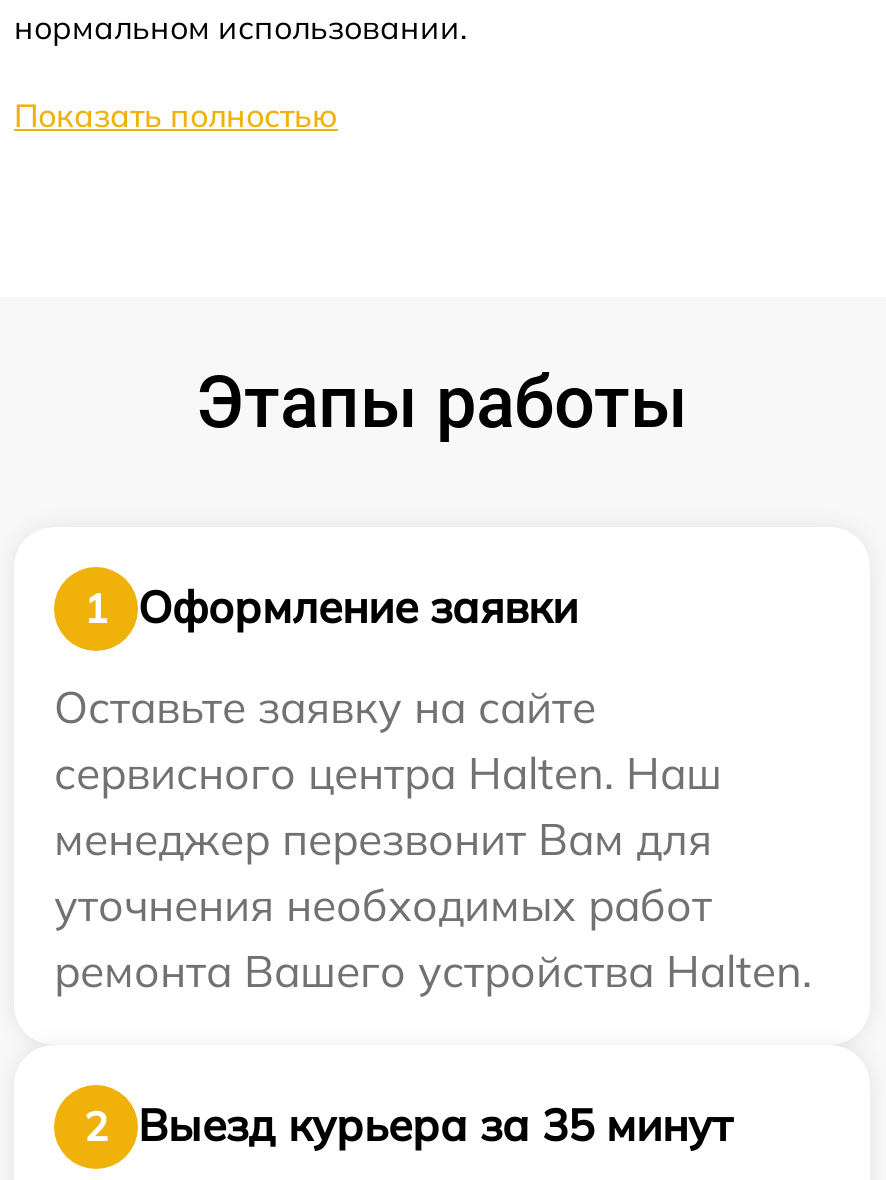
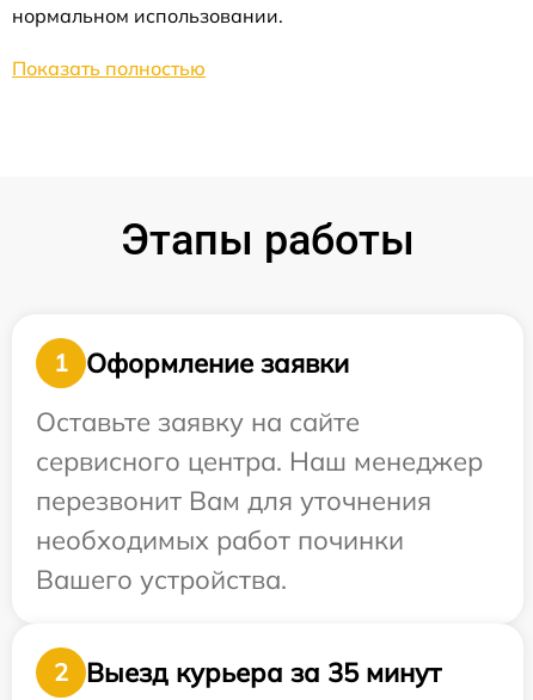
[54,744,812,998] сервисного центра Halten. Наш | менеджер перезвонит Вам для | уточнения необходимых работ | ремонта Вашего устройства Halten. -> [36,444,483,596] сервисного центра. Наш менеджер | перезвонит Вам для уточнения | необходимых работ починки | Вашего устройства.

